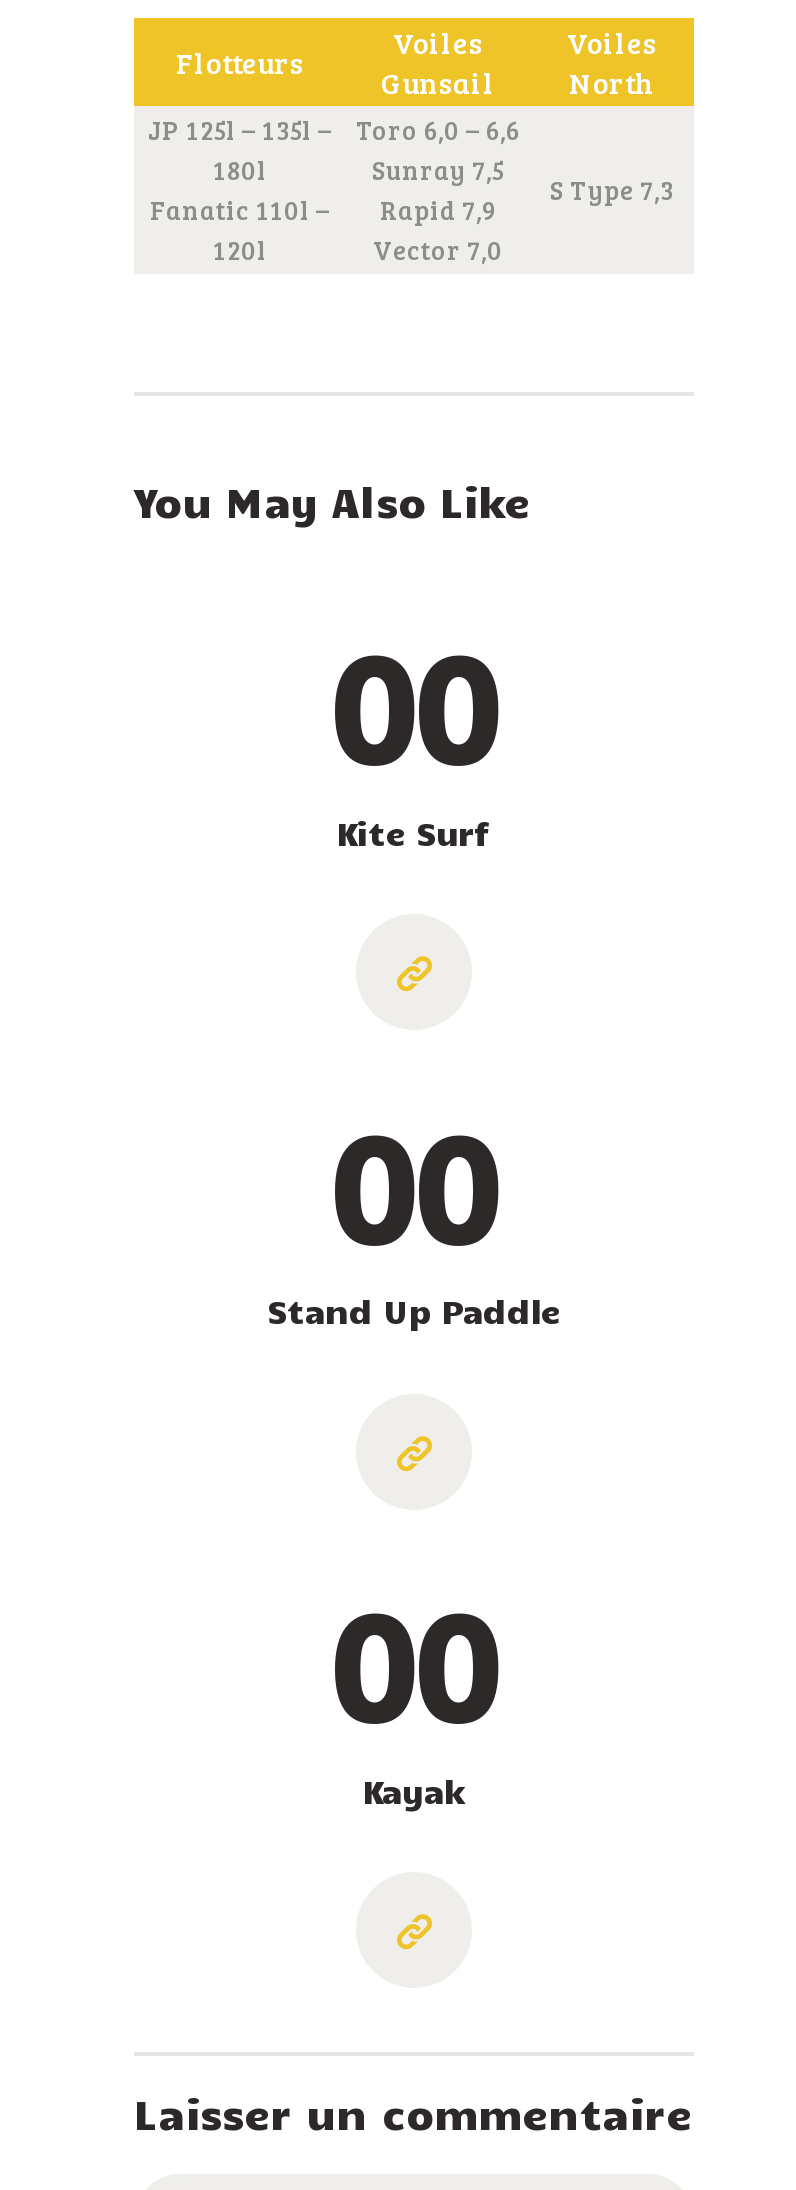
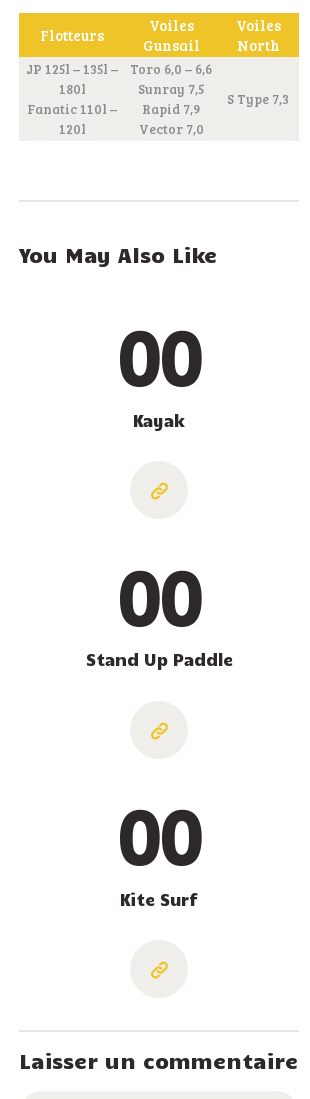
moved [336,811,492,851] -> [120,889,198,909]: Kite Surf
moved [362,1770,466,1810] -> [133,410,185,430]: Kayak

